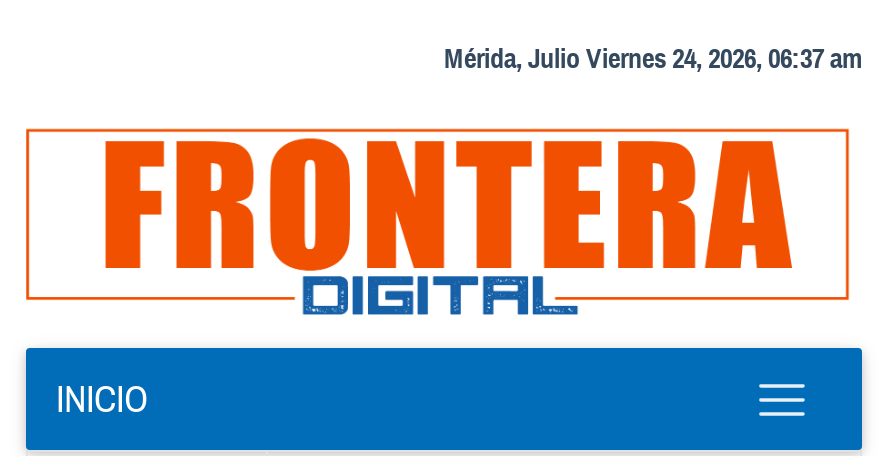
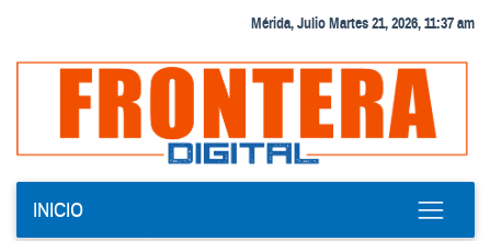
[444,42,862,76] Mérida, Julio Viernes 24, 2026, 06:37 am -> [251,14,475,33] Mérida, Julio Martes 21, 2026, 11:37 am

